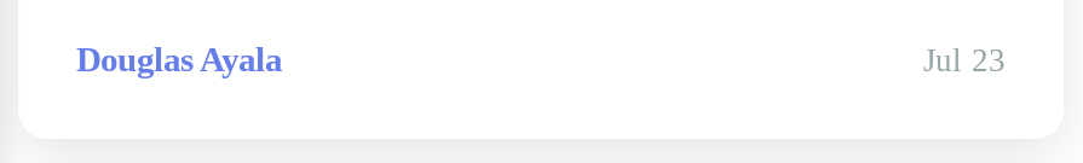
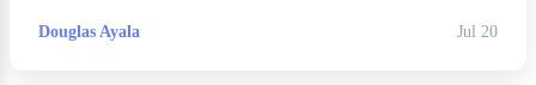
[923,42,1006,78] Jul 23 -> [457,22,498,40] Jul 20

